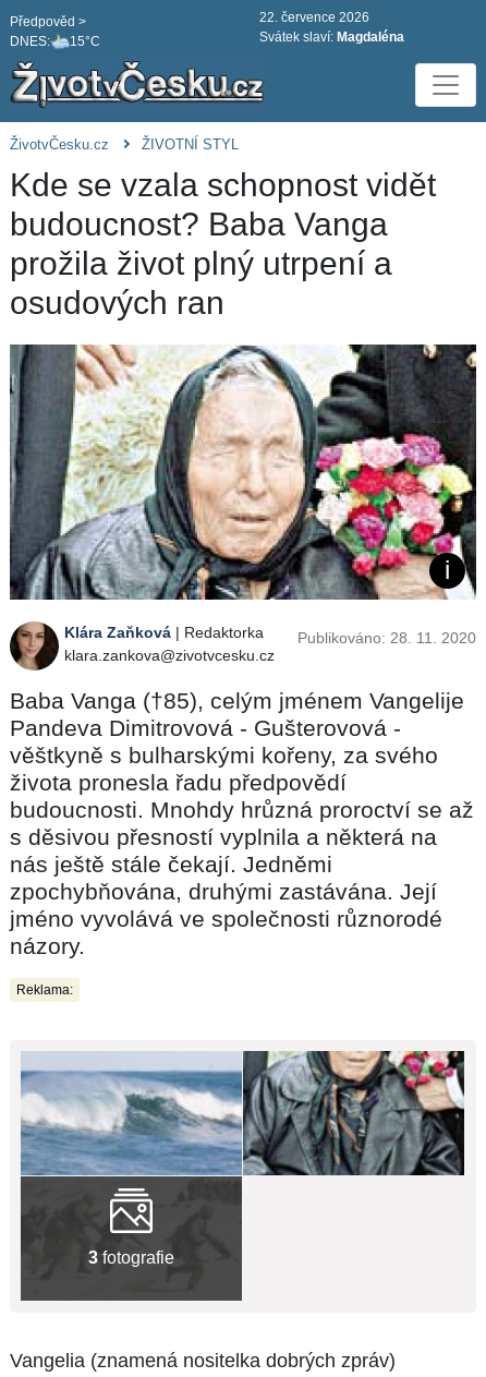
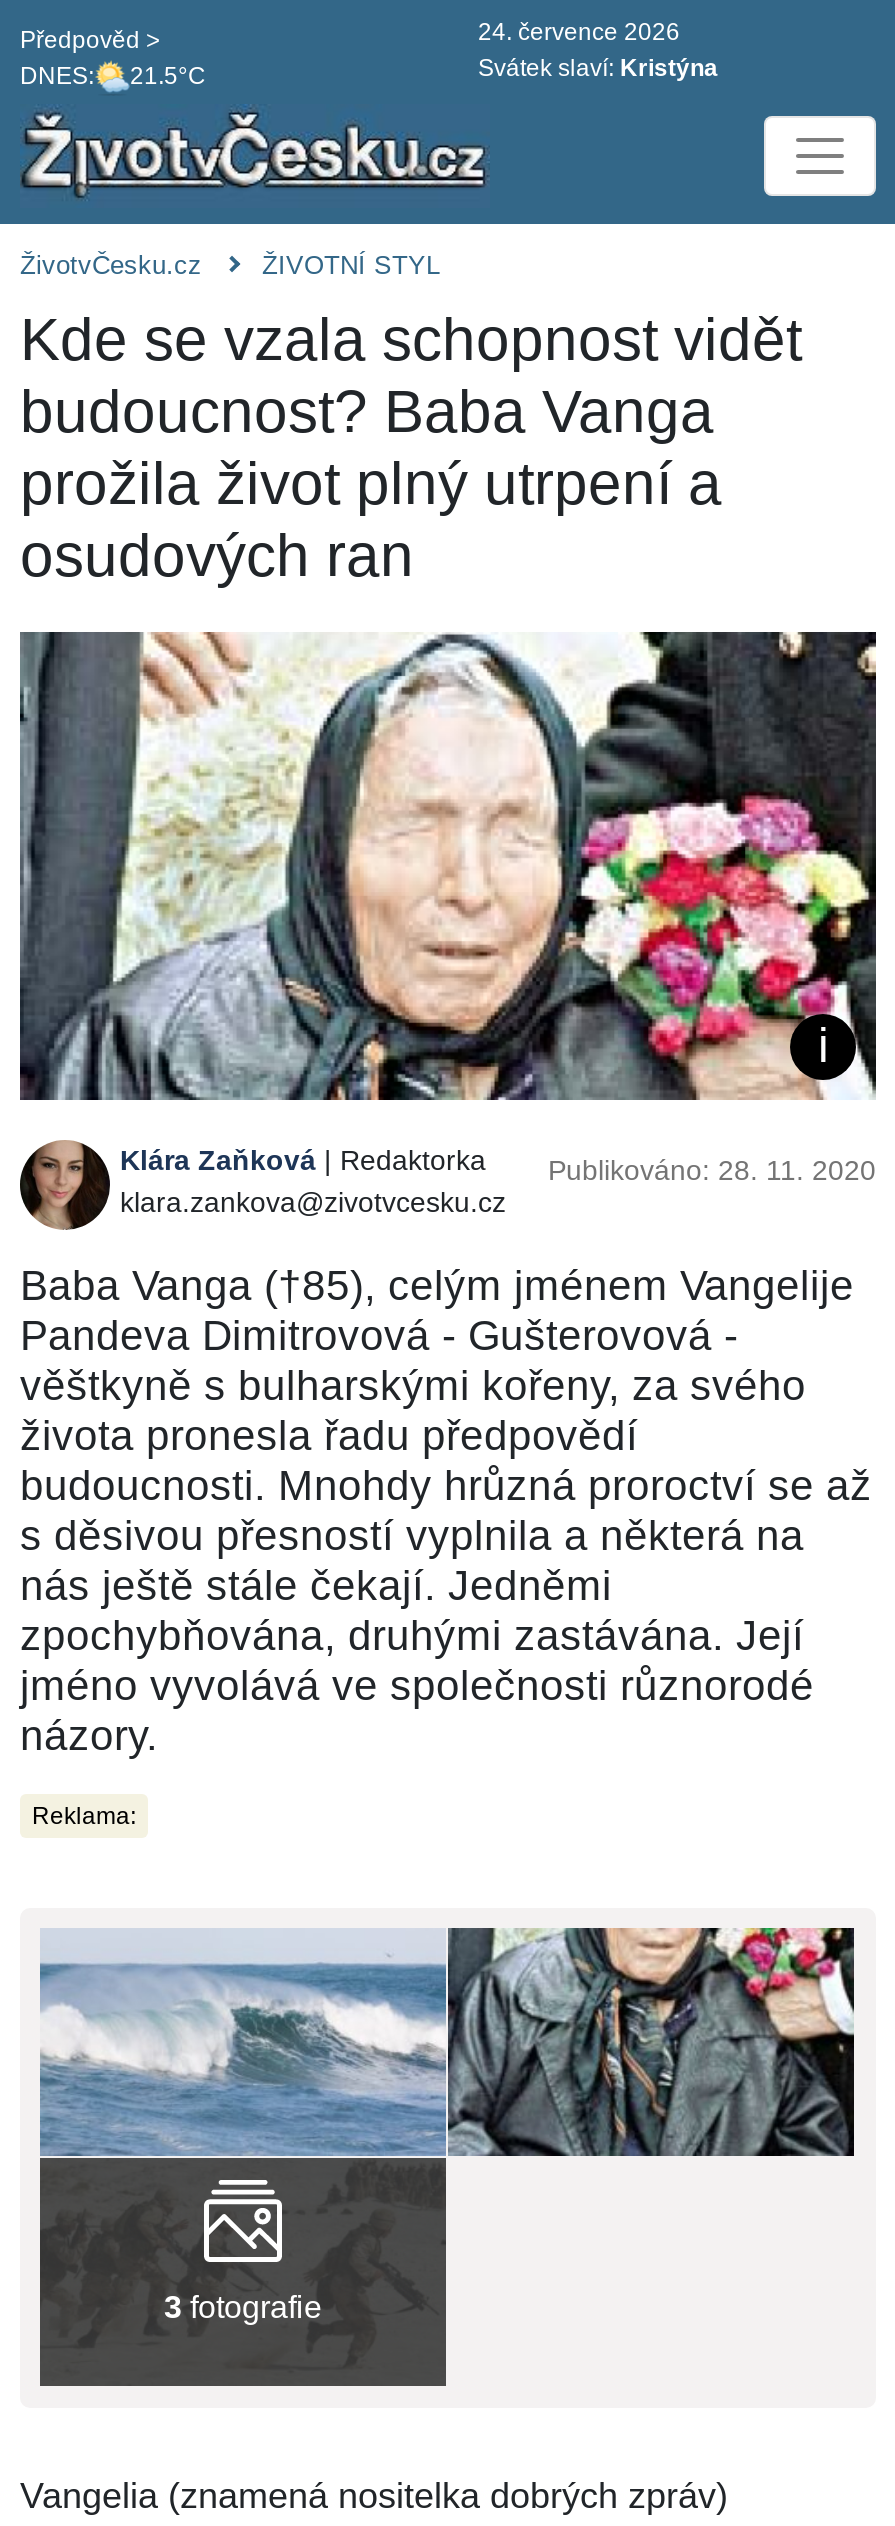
[259,10,369,25] 22. července 2026 -> [478,18,680,46] 24. července 2026
[10,34,100,49] DNES: 15°C -> [20,63,206,91] DNES: 21.5°C
[259,29,404,45] Svátek slaví: Magdaléna -> [478,54,718,82] Svátek slaví: Kristýna

